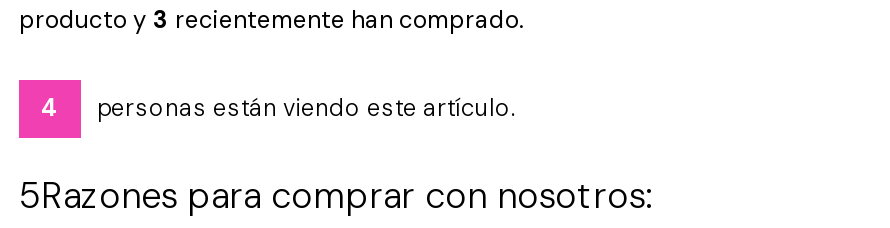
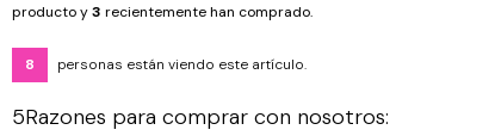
[41,93,515,125] 4 personas están viendo este artículo. -> [25,55,307,74] 8 personas están viendo este artículo.

